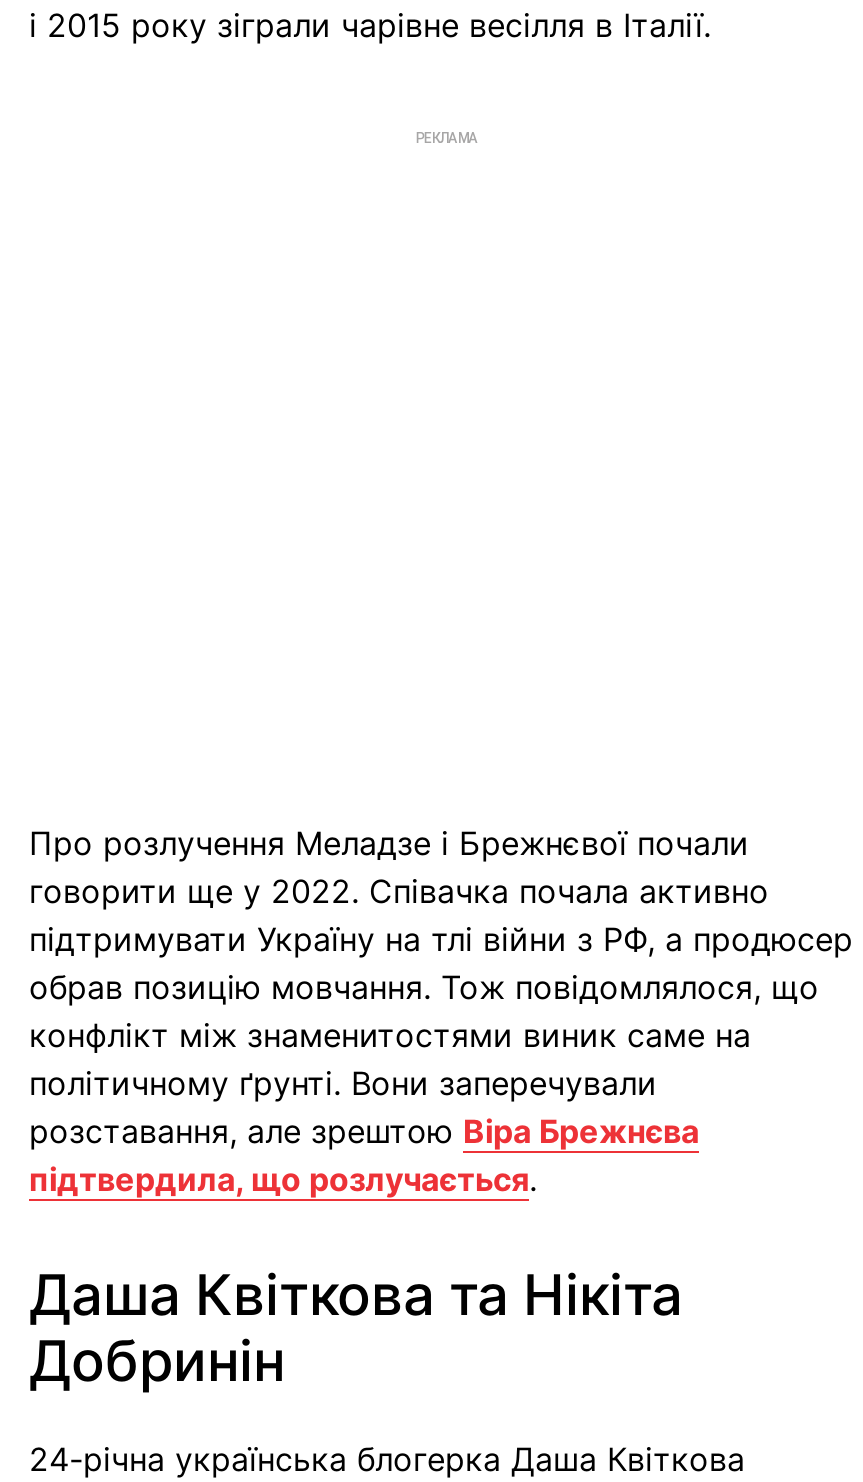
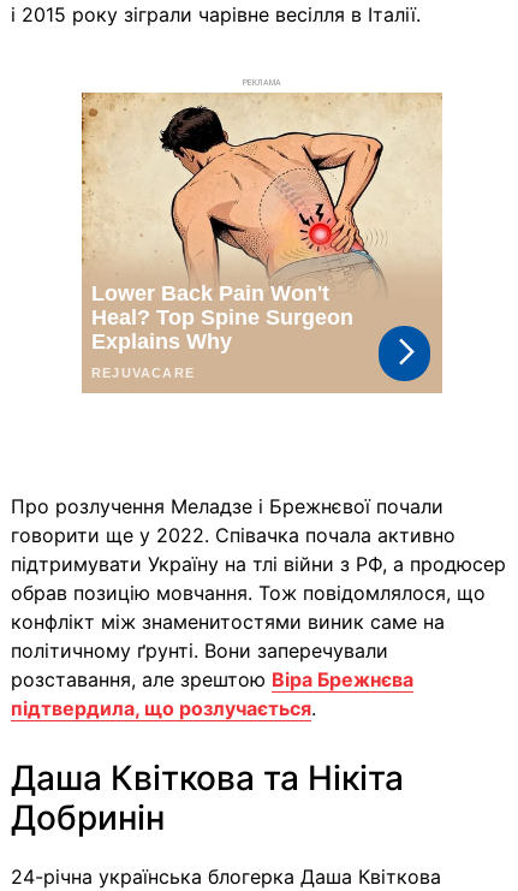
none -> [81,91,443,394] [image]

